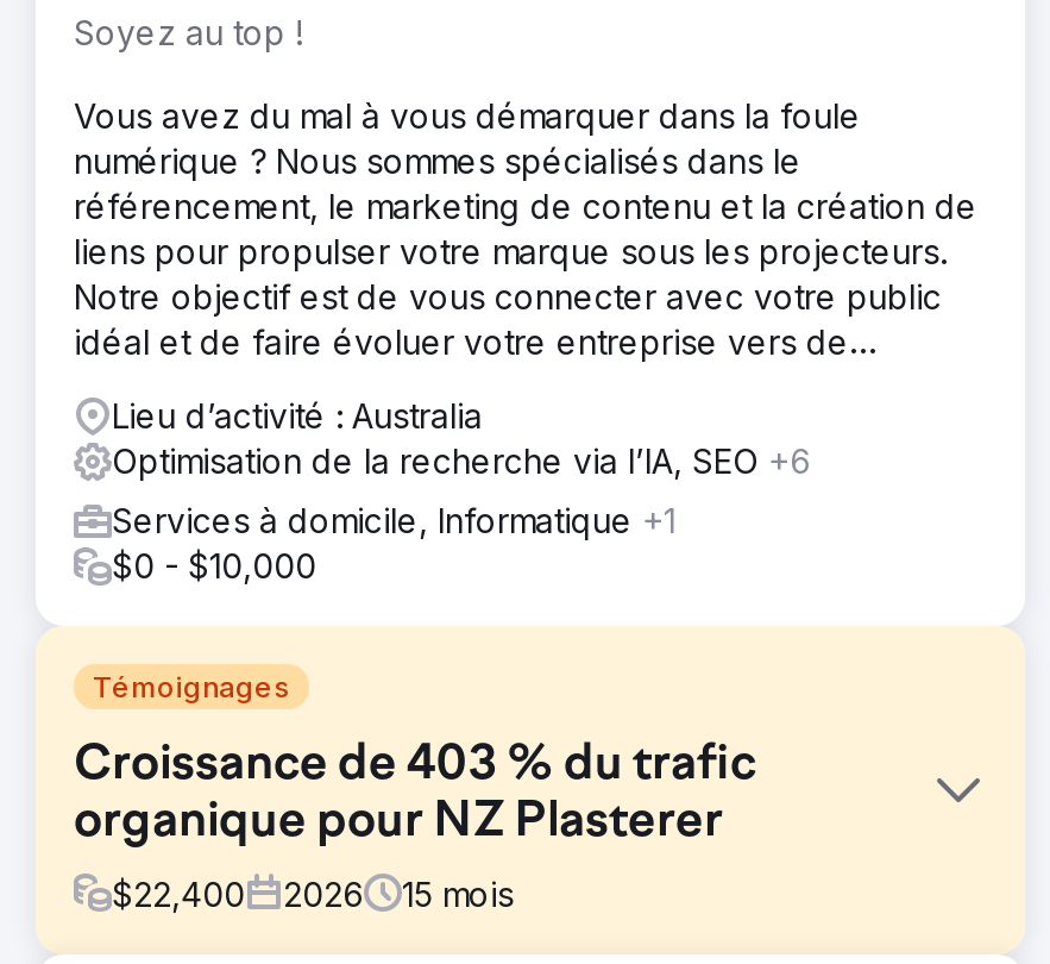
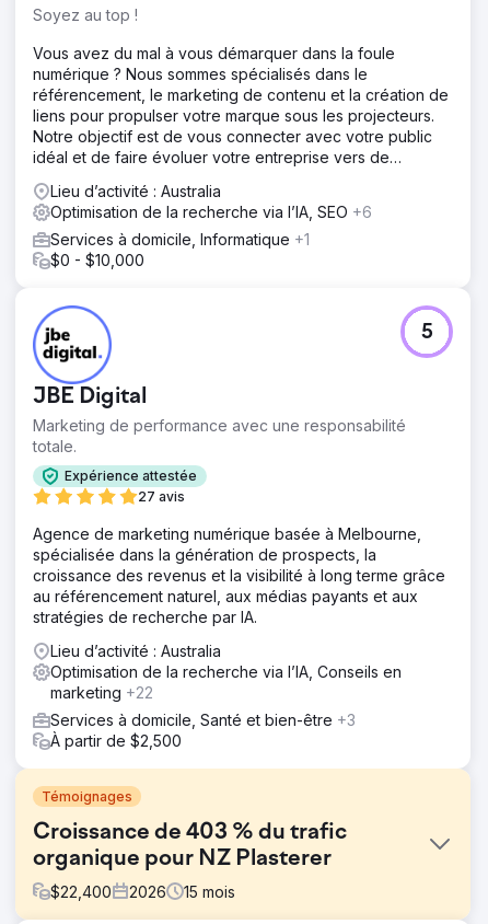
none -> [32,304,406,504] [image] | JBE Digital | Marketing de performance avec une responsabilité | totale. | Expérience attestée | 27 avis
none -> [33,465,445,749] [image] | Agence de marketing numérique basée à Melbourne, | spécialisée dans la génération de prospects, la | croissance des revenus et la visibilité à long terme grâce | au référencement naturel, aux médias payants et aux | stratégies de recherche par IA. | Lieu d’activité : Australia | Optimisation de la recherche via l’IA, Conseils en | marketing +22 | Services à domicile, Santé et bien-être +3 | À partir de $2,500
none -> [421,323,433,343] 5

